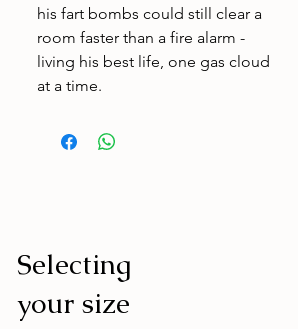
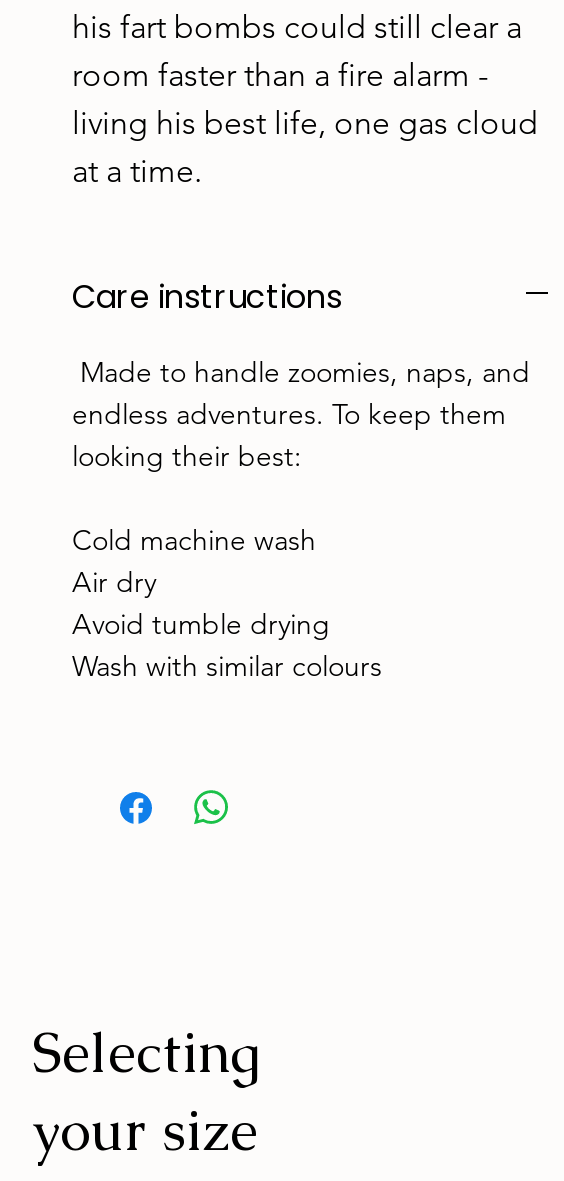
none -> [72,273,530,683] Care instructions | Made to handle zoomies, naps, and | endless adventures. To keep them | looking their best: | Cold machine wash | Air dry | Avoid tumble drying | Wash with similar colours

